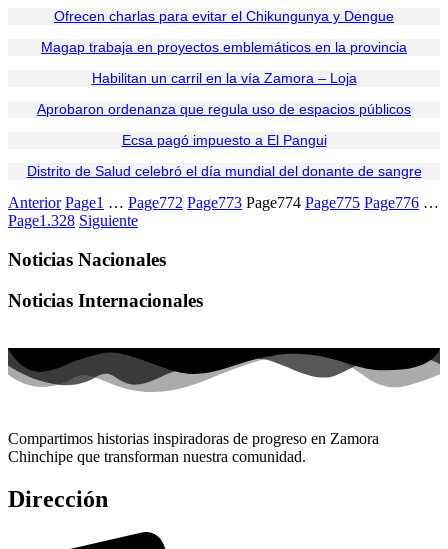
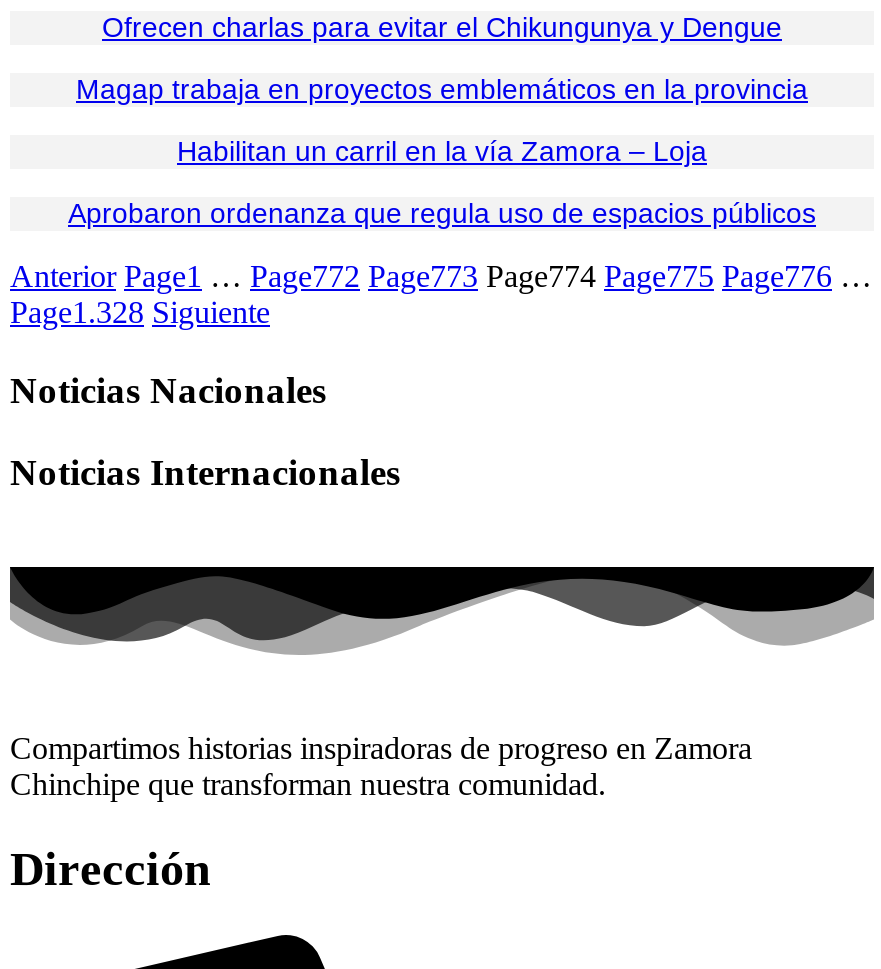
[26,132,421,179] Ecsa pagó impuesto a El Pangui | Distrito de Salud celebró el día mundial del donante de sangre -> none

